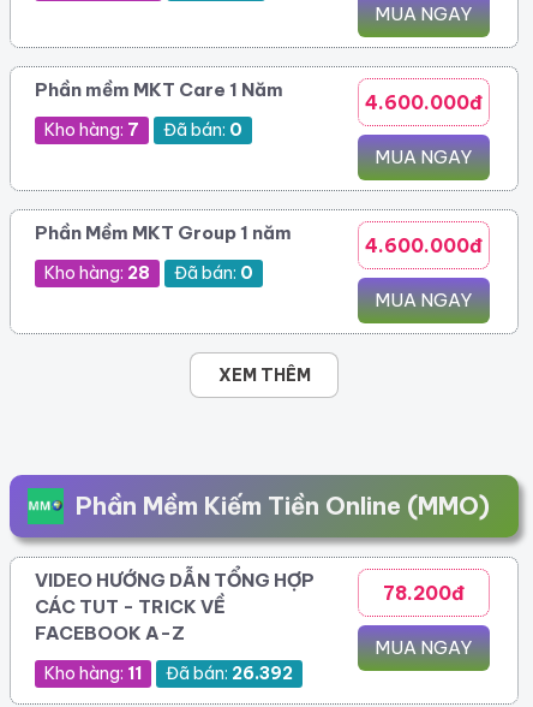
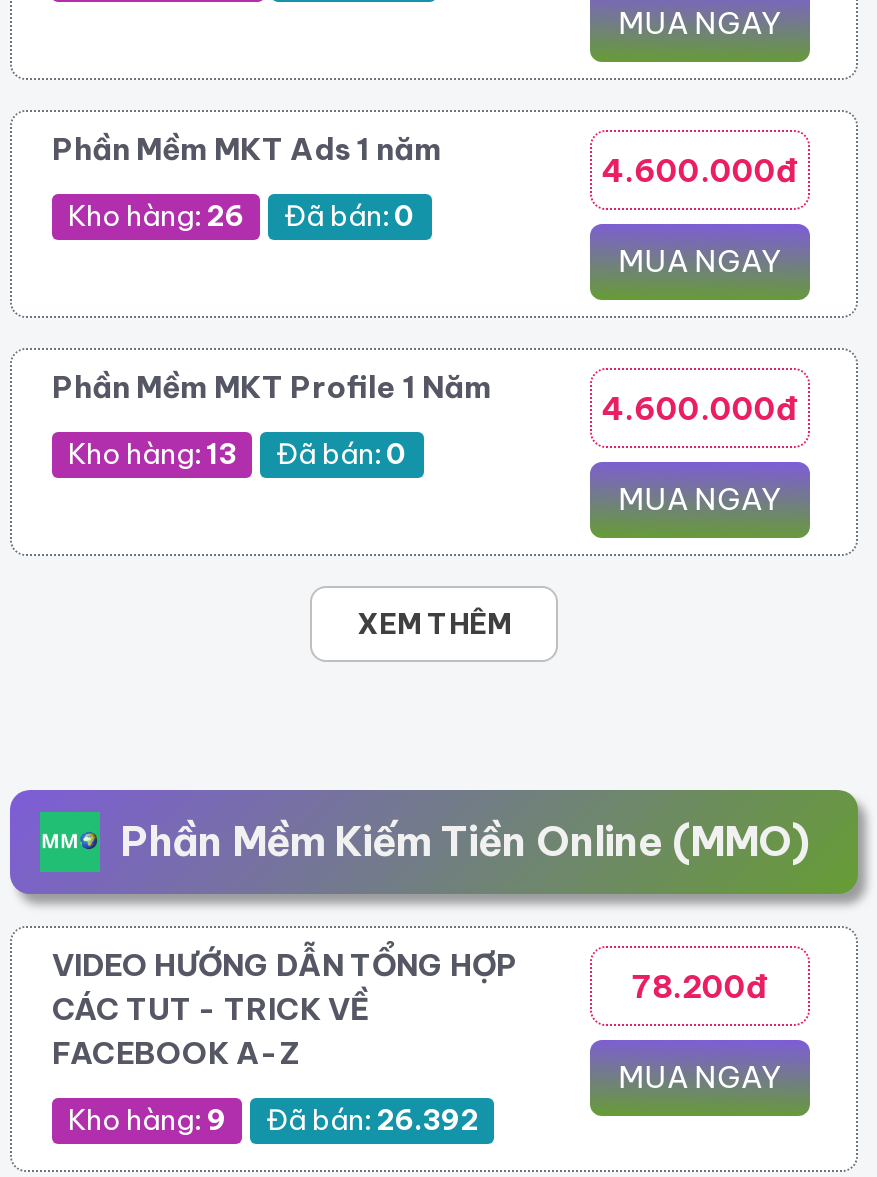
[35,79,283,101] Phần mềm MKT Care 1 Năm -> [52,131,442,169] Phần Mềm MKT Ads 1 năm
[44,119,242,141] Kho hàng: 7 Đã bán: 0 -> [68,199,416,235] Kho hàng: 26 Đã bán: 0
[35,222,292,244] Phần Mềm MKT Group 1 năm -> [52,369,492,407] Phần Mềm MKT Profile 1 Năm
[44,262,253,284] Kho hàng: 28 Đã bán: 0 -> [68,437,408,473] Kho hàng: 13 Đã bán: 0
[44,663,293,685] Kho hàng: 11 Đã bán: 26.392 -> [68,1103,478,1139] Kho hàng: 9 Đã bán: 26.392

